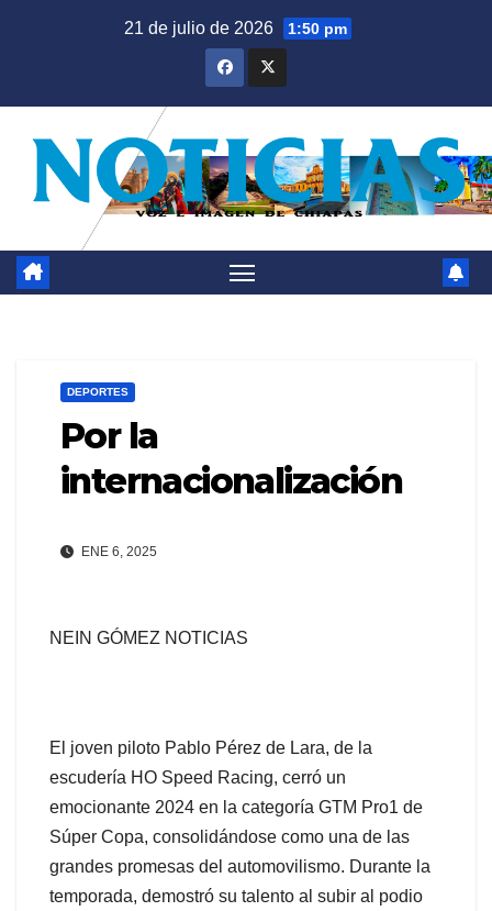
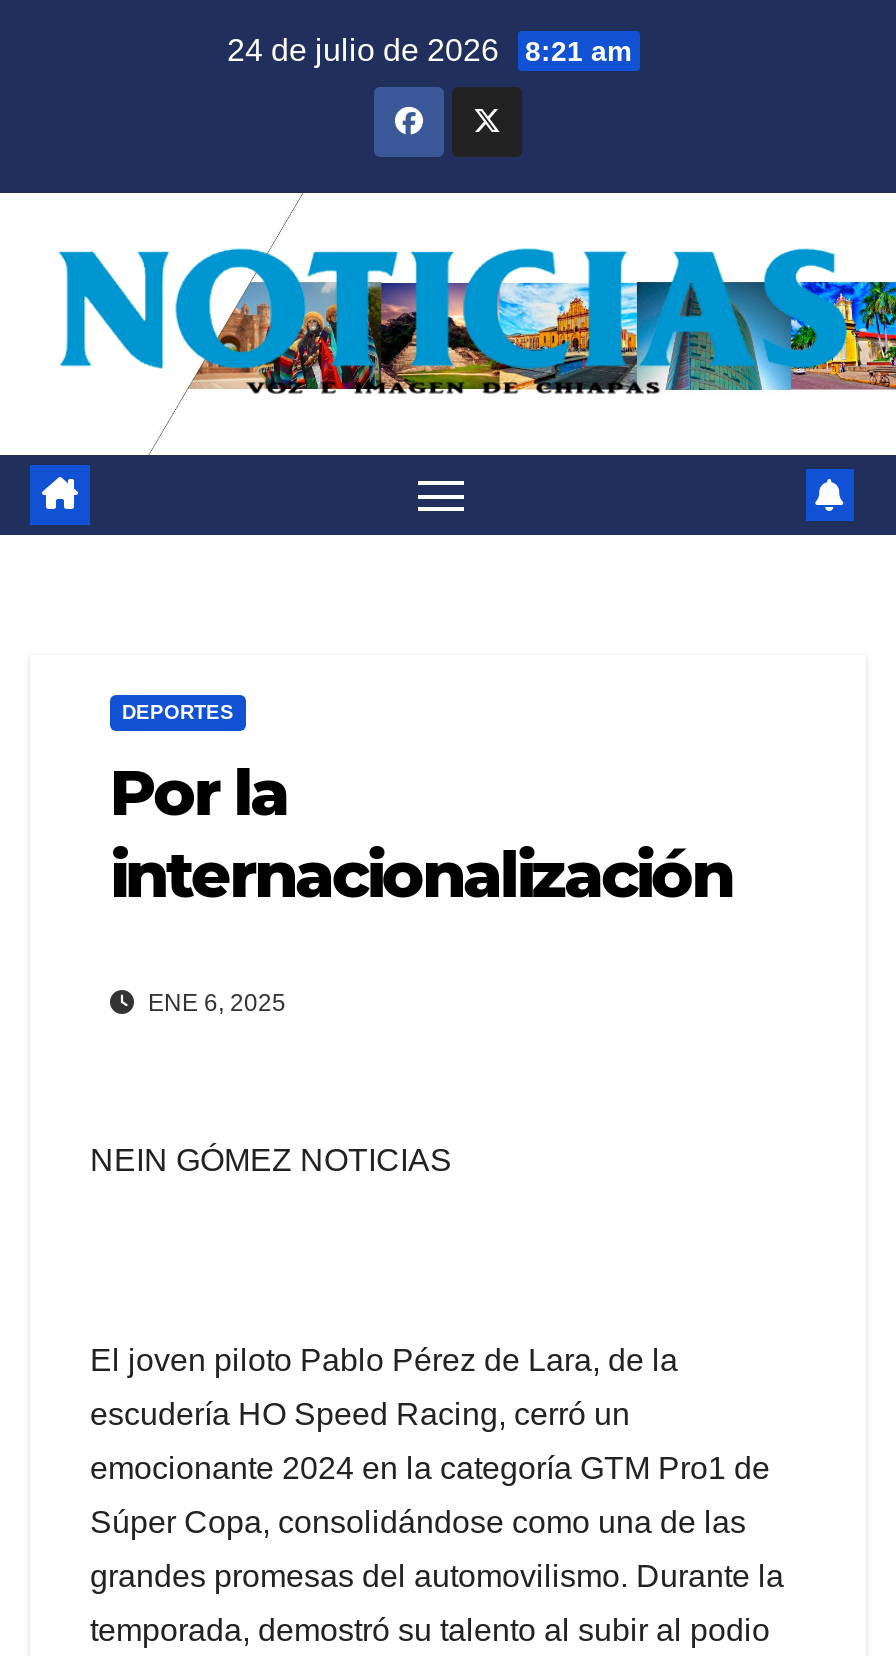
[124,19,347,37] 21 de julio de 2026 1:50 pm -> [227,33,631,67] 24 de julio de 2026 8:21 am

